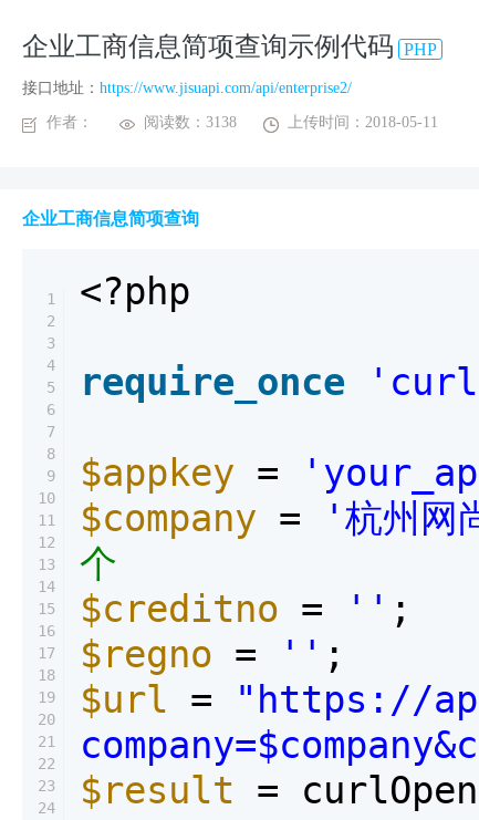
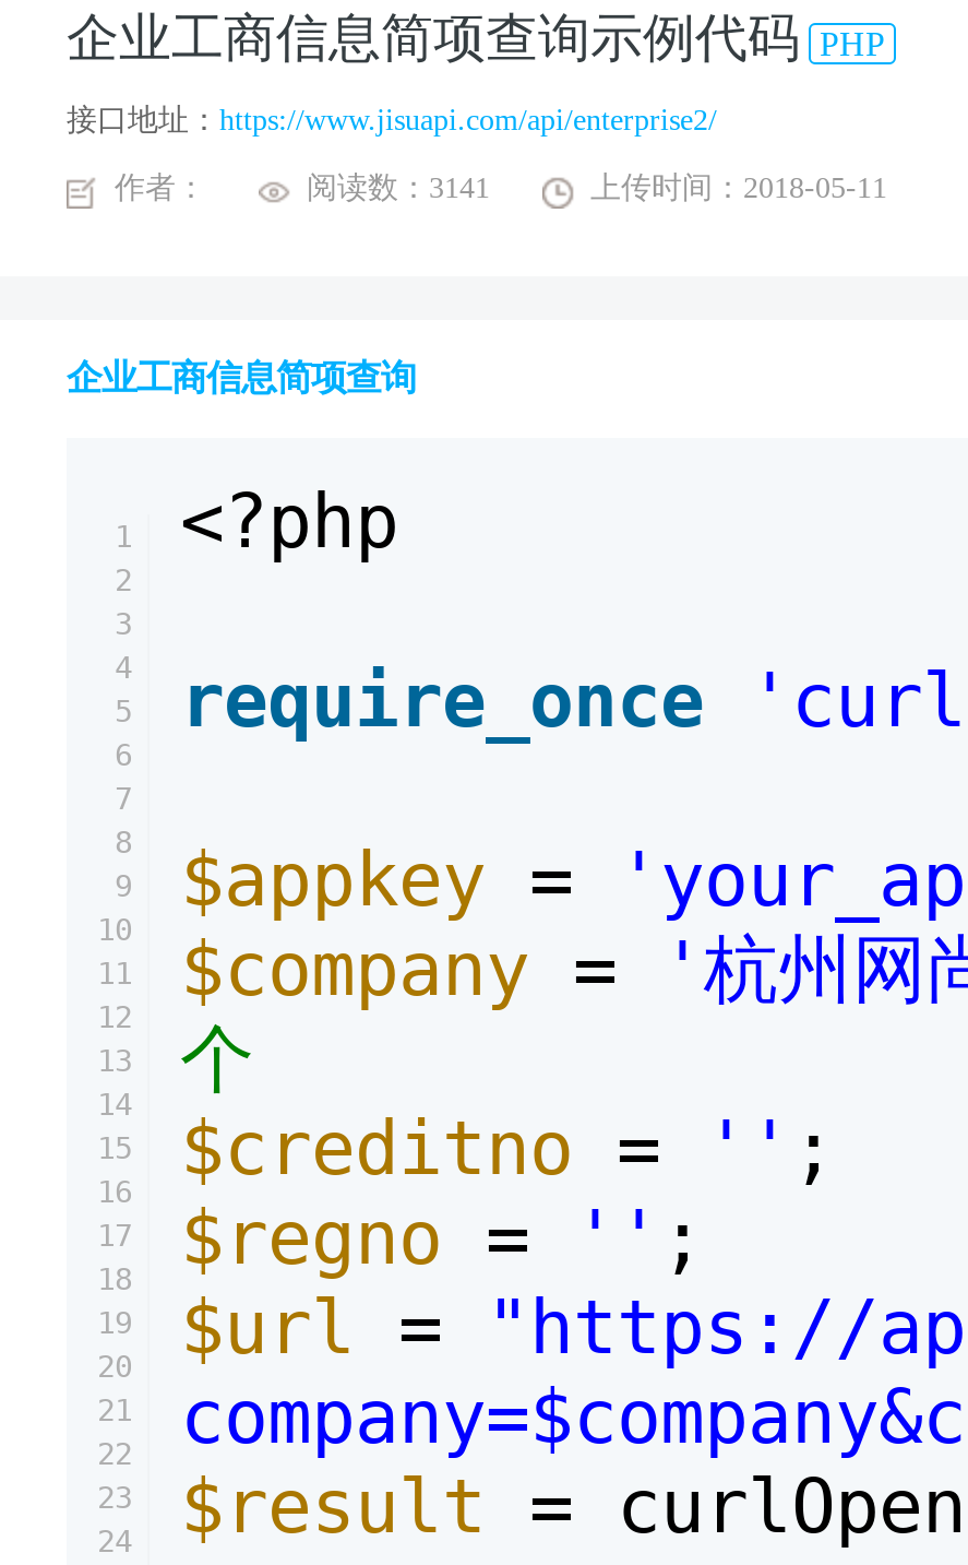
[144,114,237,131] 阅读数：3138 -> [307,171,490,204] 阅读数：3141

